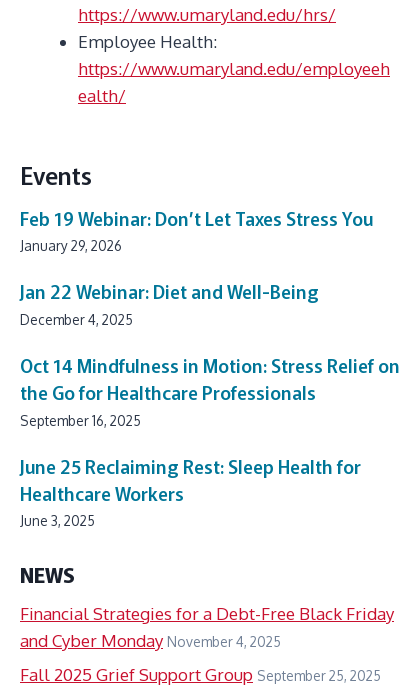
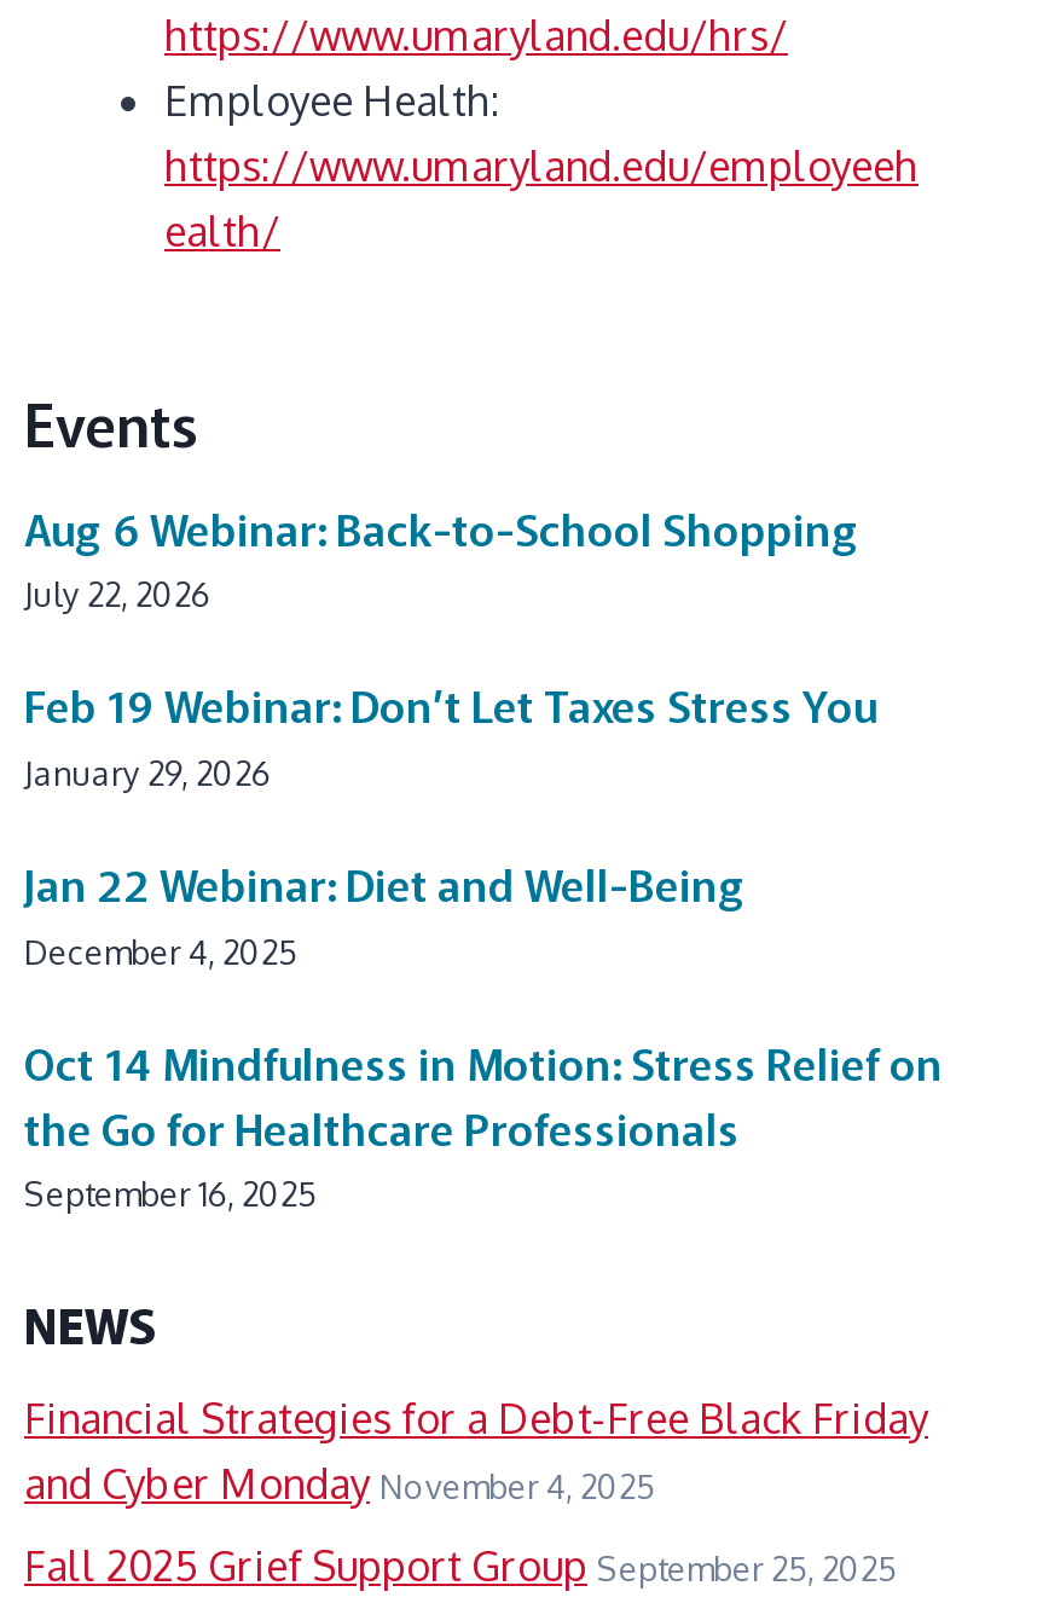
none -> [24,495,861,615] Aug 6 Webinar: Back-to-School Shopping | July 22, 2026
moved [20,205,400,428] -> [24,673,943,1214]: Feb 19 Webinar: Don’t Let Taxes Stress You | January 29, 2026 | Jan 22 Webinar: Diet and Well-Being | December 4, 2025 | Oct 14 Mindfulness in Motion: Stress Relief on | the Go for Healthcare Professionals | September 16, 2025
[20,452,361,529] June 25 Reclaiming Rest: Sleep Health for | Healthcare Workers | June 3, 2025 -> none

